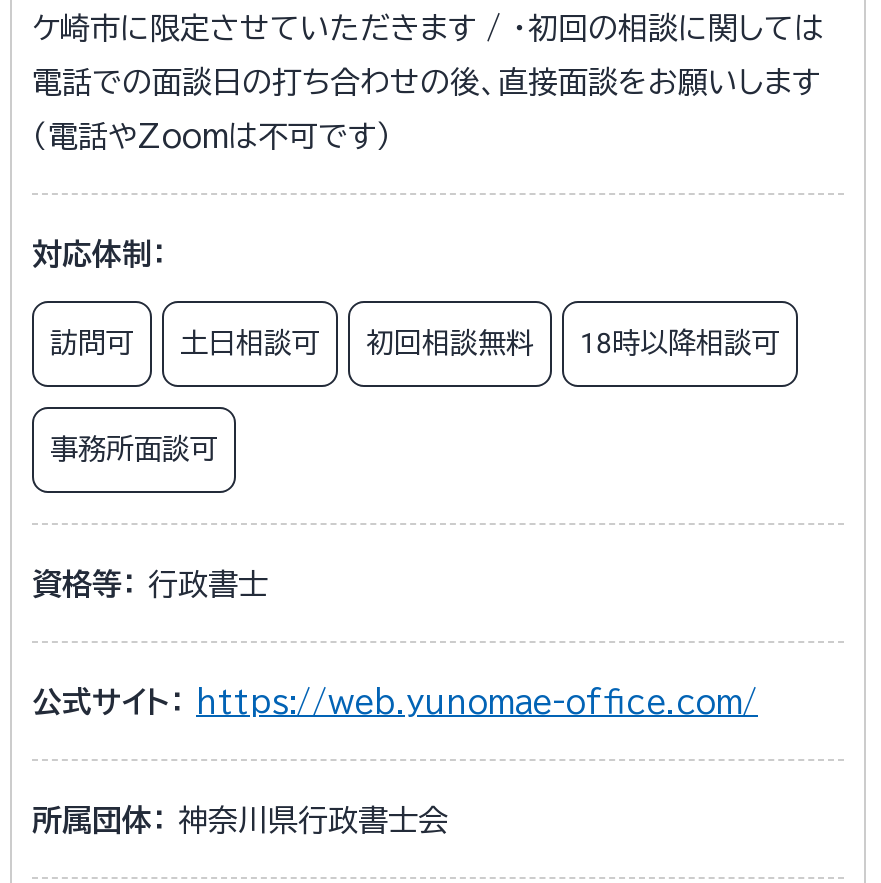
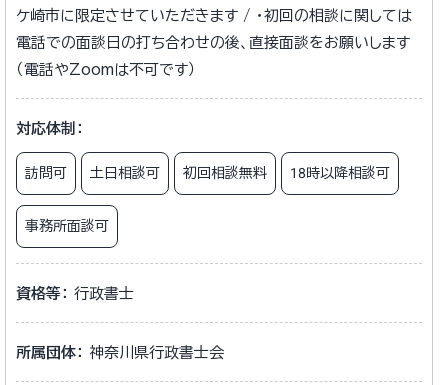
[32,687,758,717] 公式サイト： https://web.yunomae-office.com/ -> none

